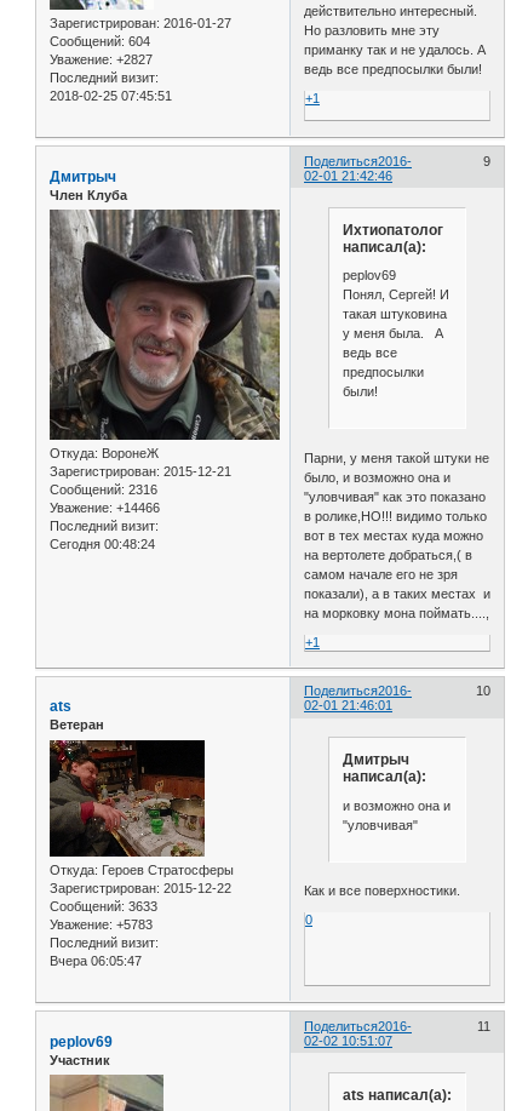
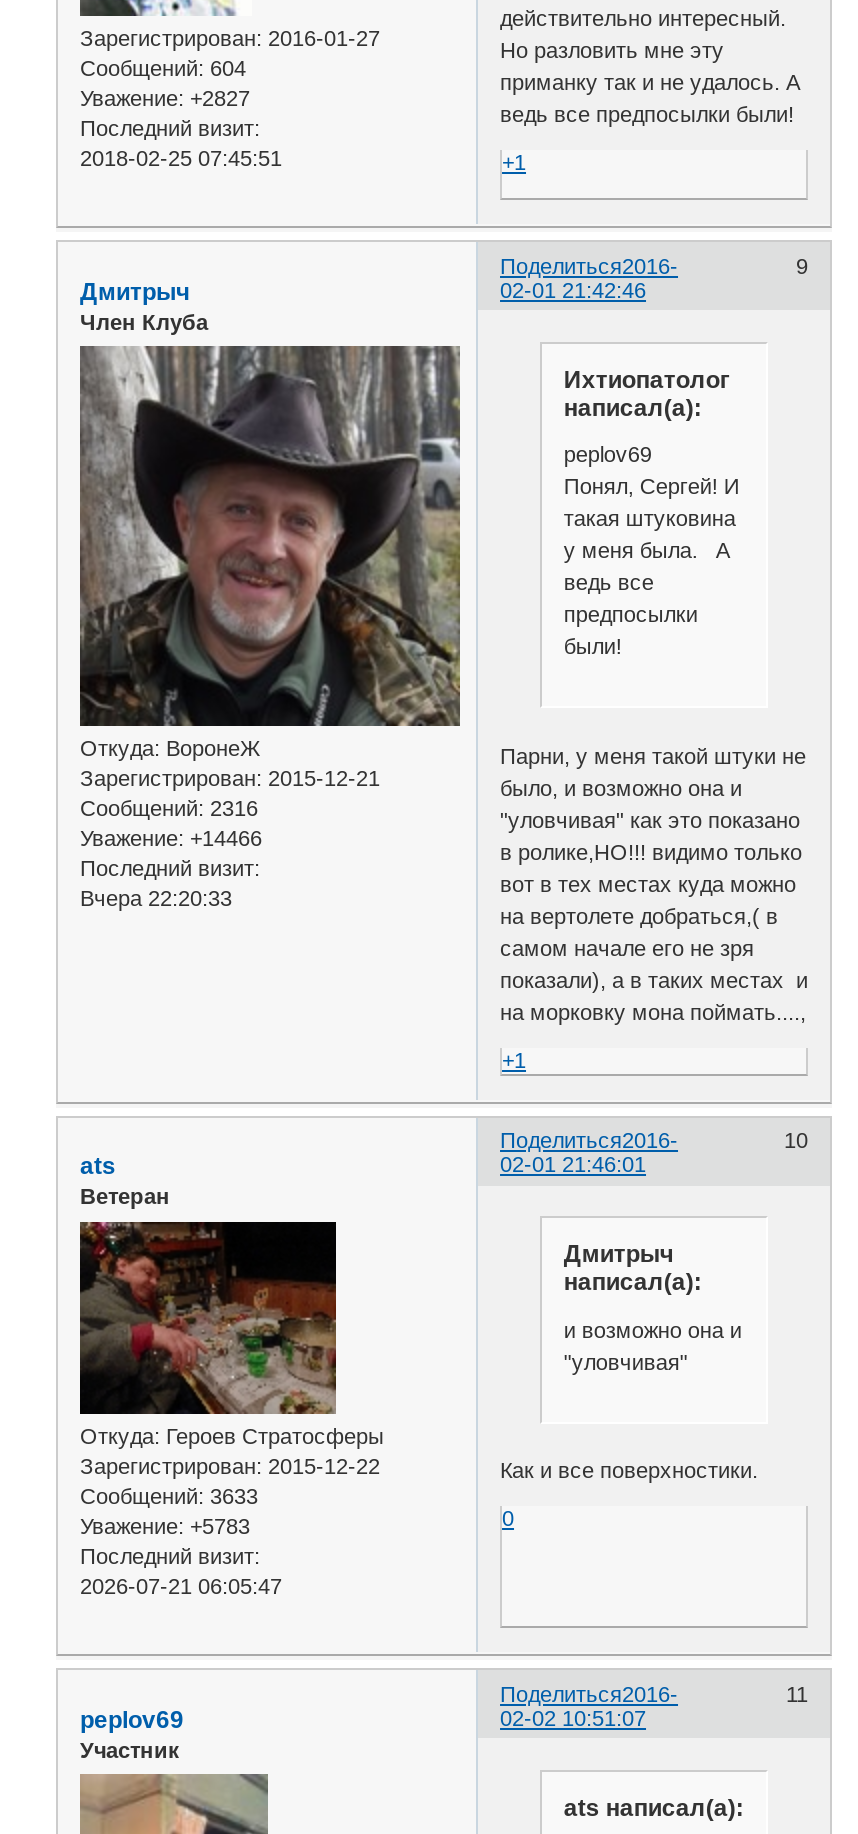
[50,537,155,552] Сегодня 00:48:24 -> [80,886,232,910] Вчера 22:20:33
[50,953,142,968] Вчера 06:05:47 -> [80,1574,282,1598] 2026-07-21 06:05:47

